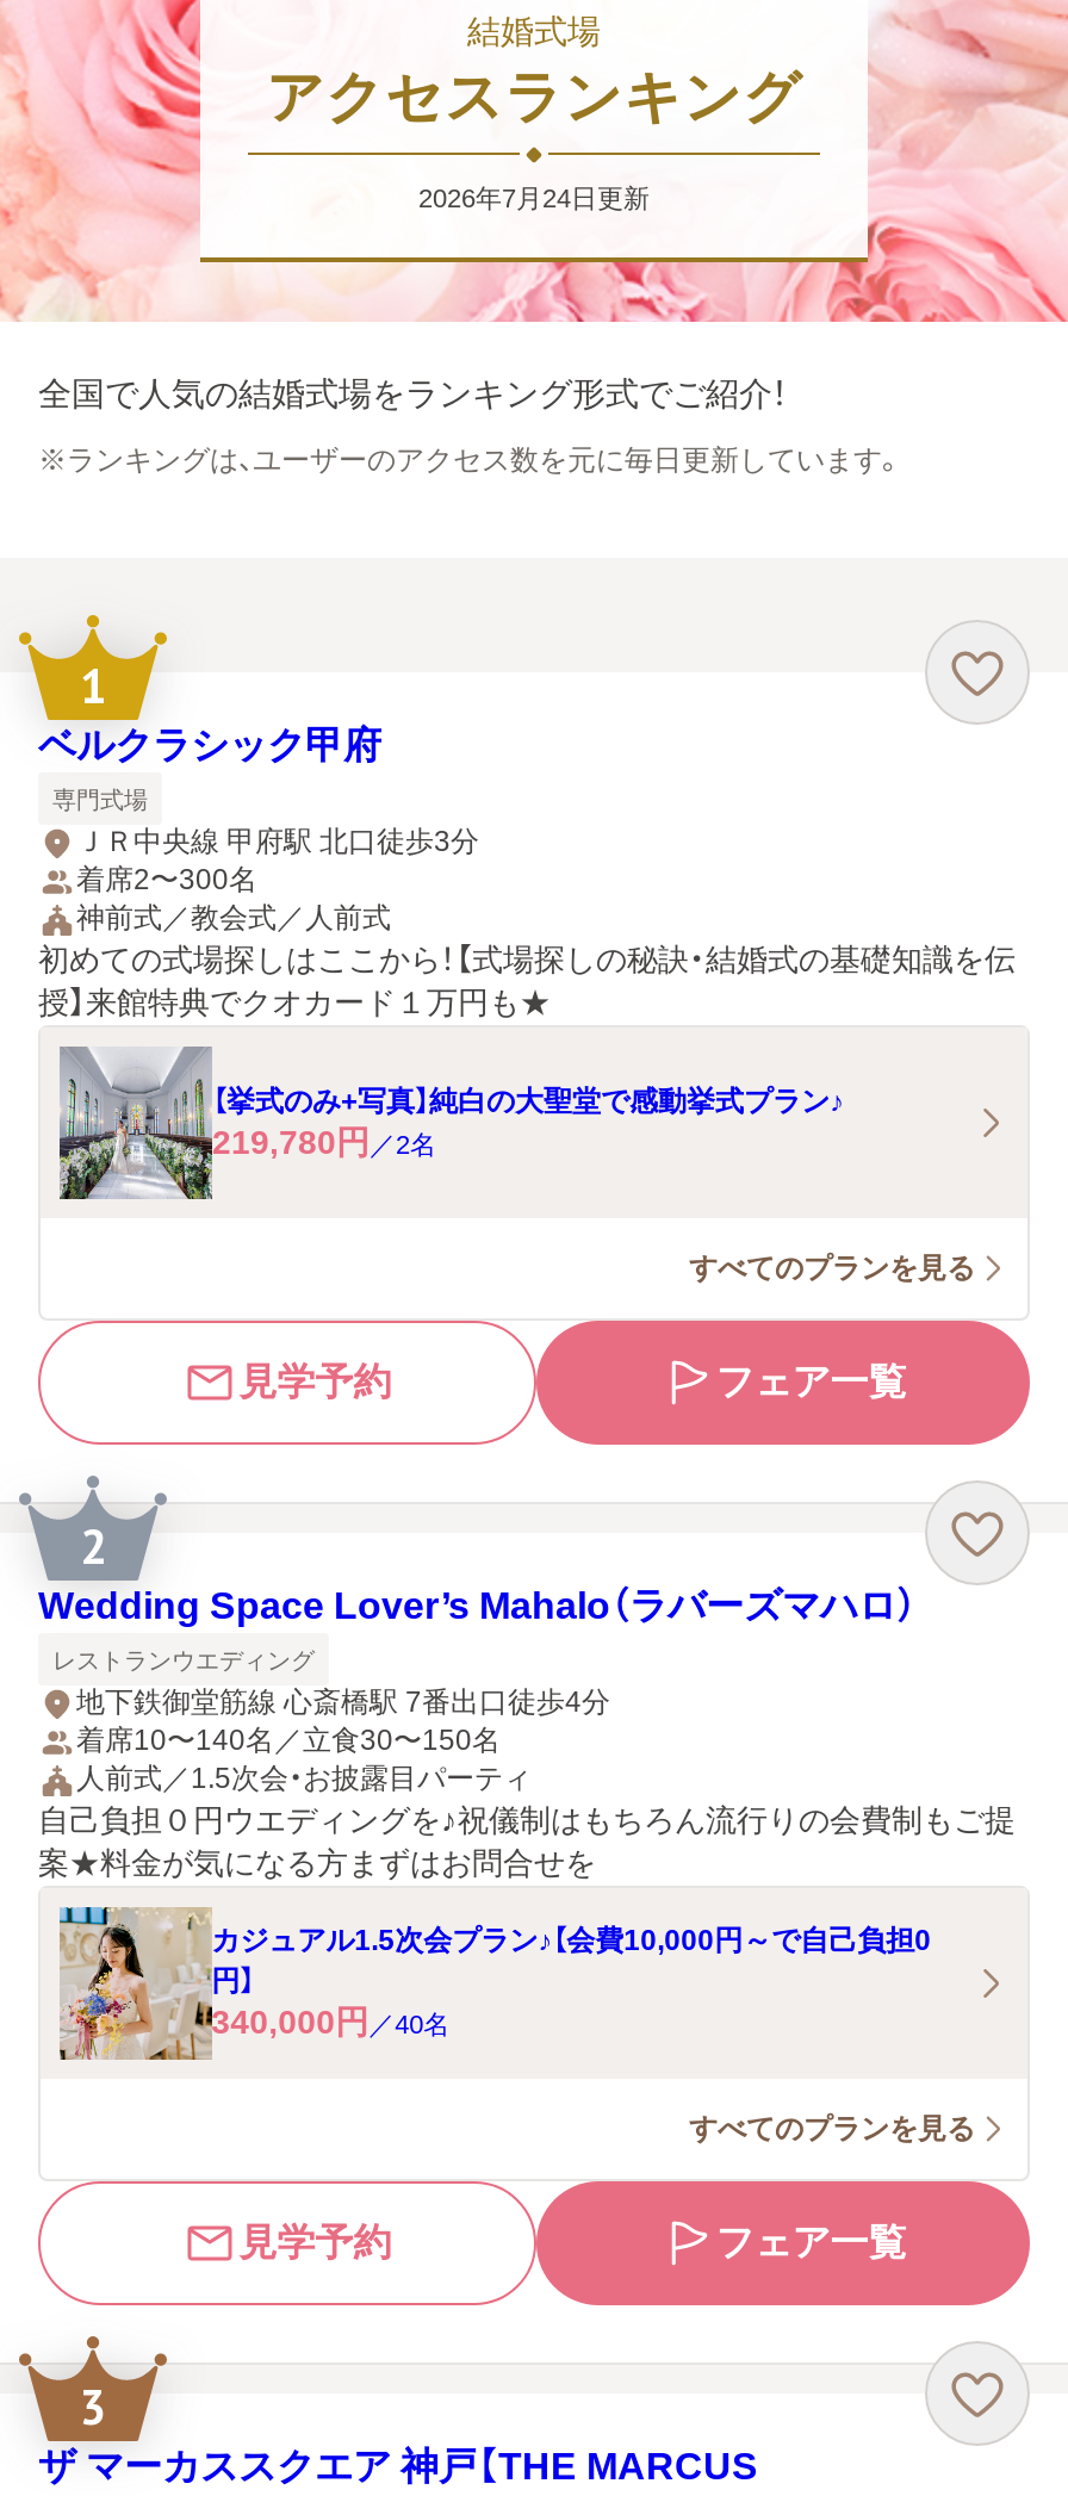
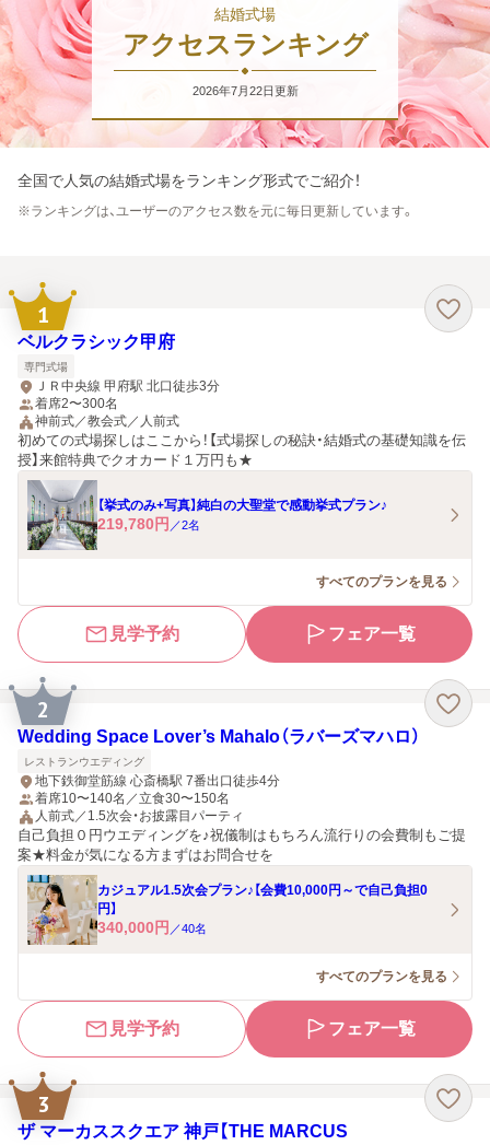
[418,182,650,211] 2026年7月24日更新 -> [192,84,298,97] 2026年7月22日更新

